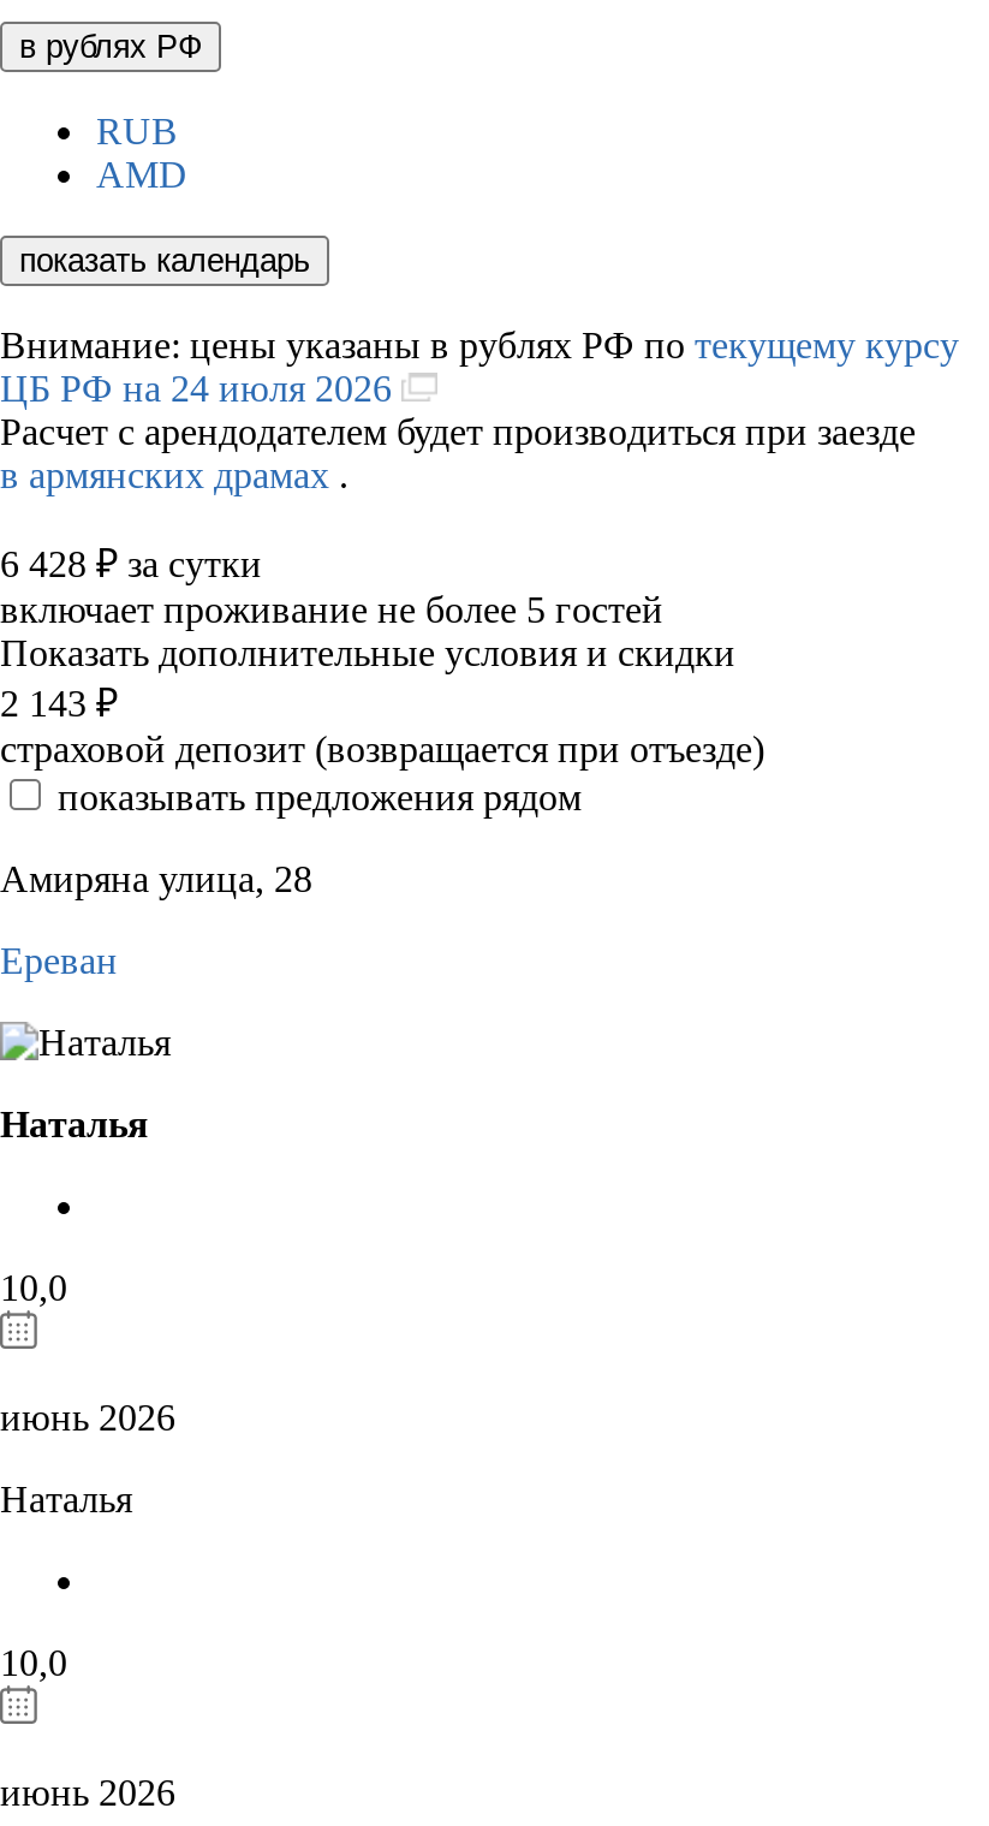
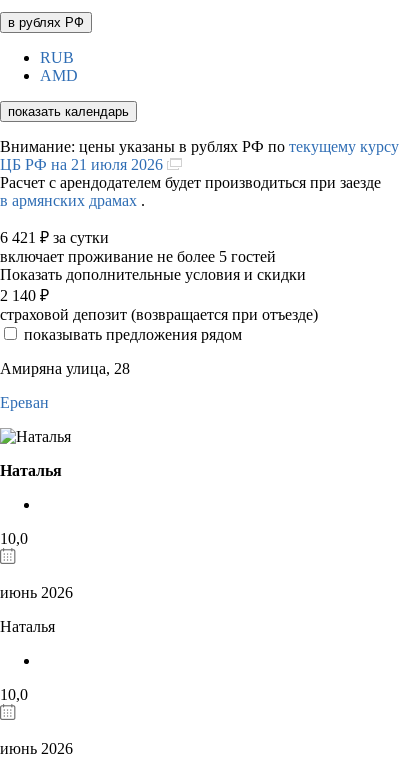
[0,367,401,408] ЦБ РФ на 24 июля 2026 -> [0,155,167,172] ЦБ РФ на 21 июля 2026
[0,542,262,583] 6 428 ₽ за сутки -> [0,228,109,245] 6 421 ₽ за сутки
[0,682,118,722] 2 143 ₽ -> [0,286,49,303] 2 140 ₽

